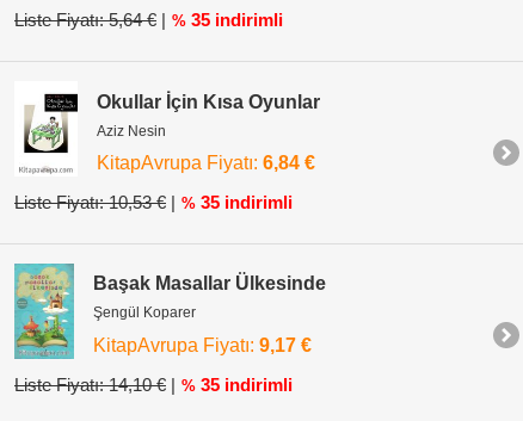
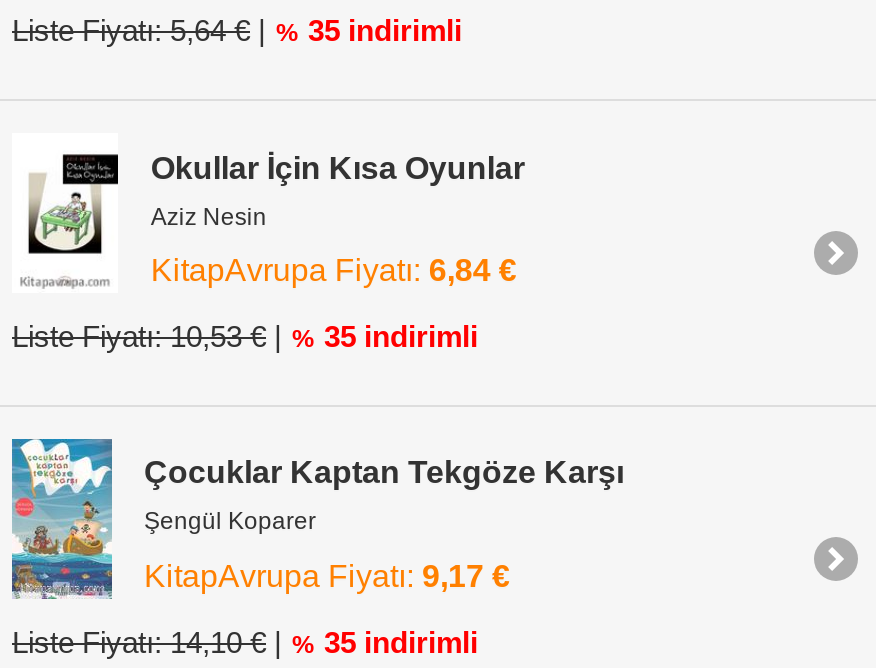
[13,264,326,360] [image] | Başak Masallar Ülkesinde -> [10,439,624,599] [image] | Çocuklar Kaptan Tekgöze Karşı

